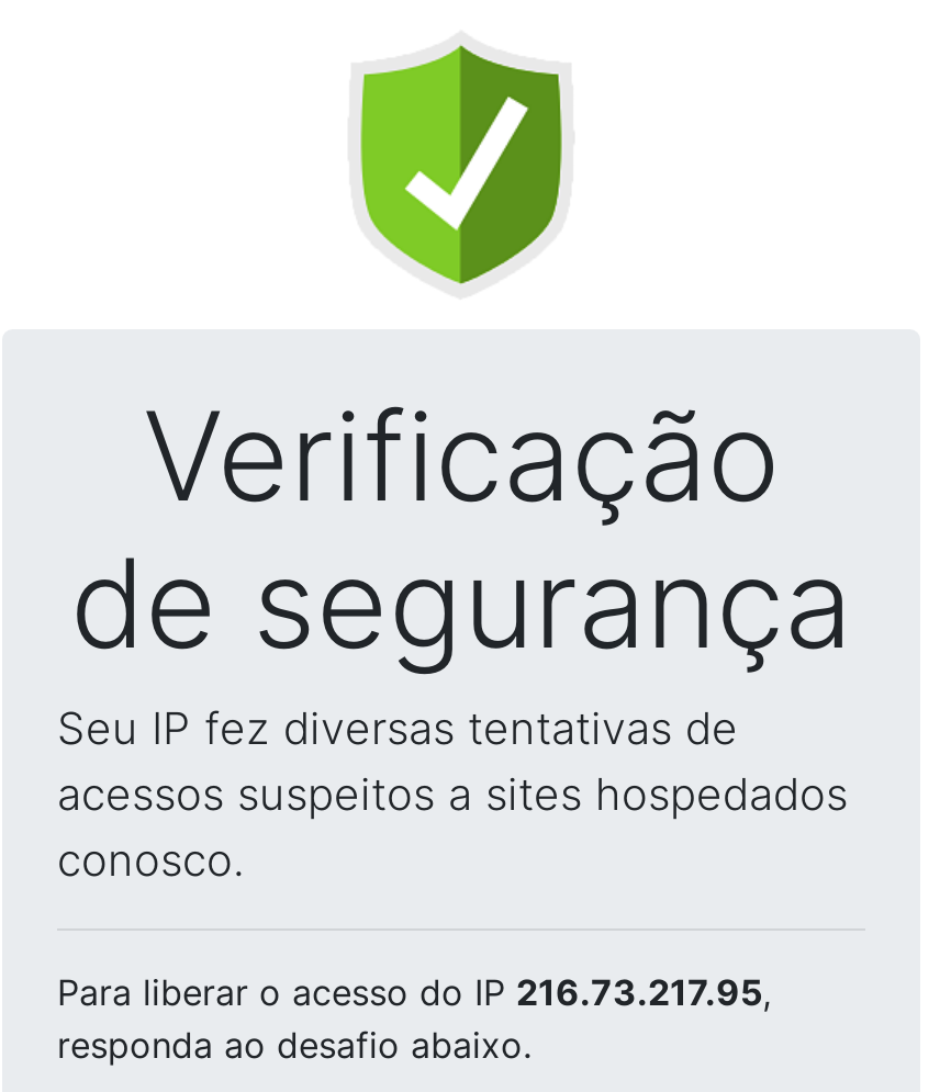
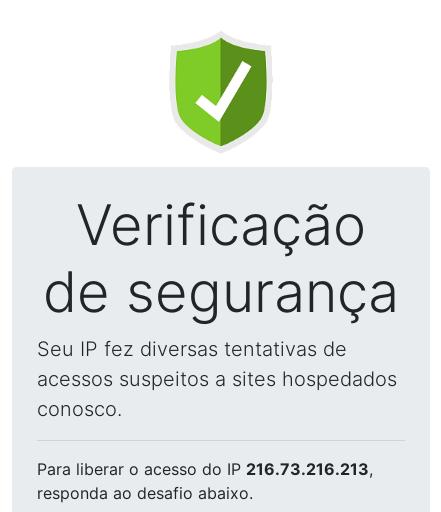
[57,970,771,1014] Para liberar o acesso do IP 216.73.217.95, -> [37,459,373,479] Para liberar o acesso do IP 216.73.216.213,

